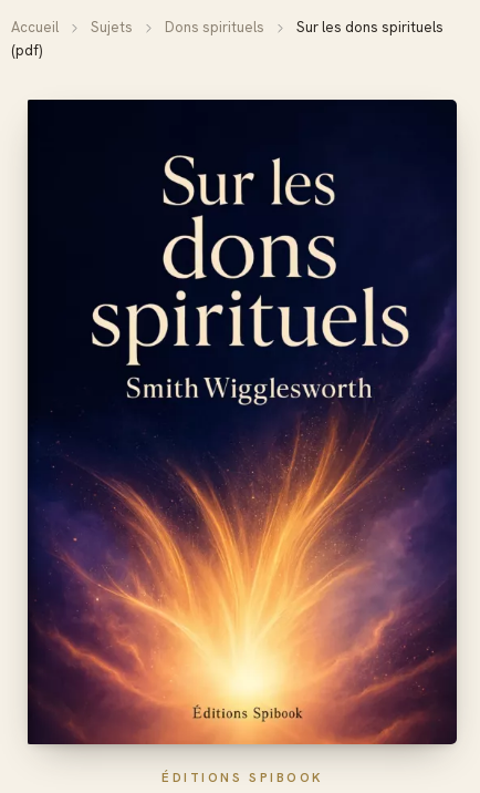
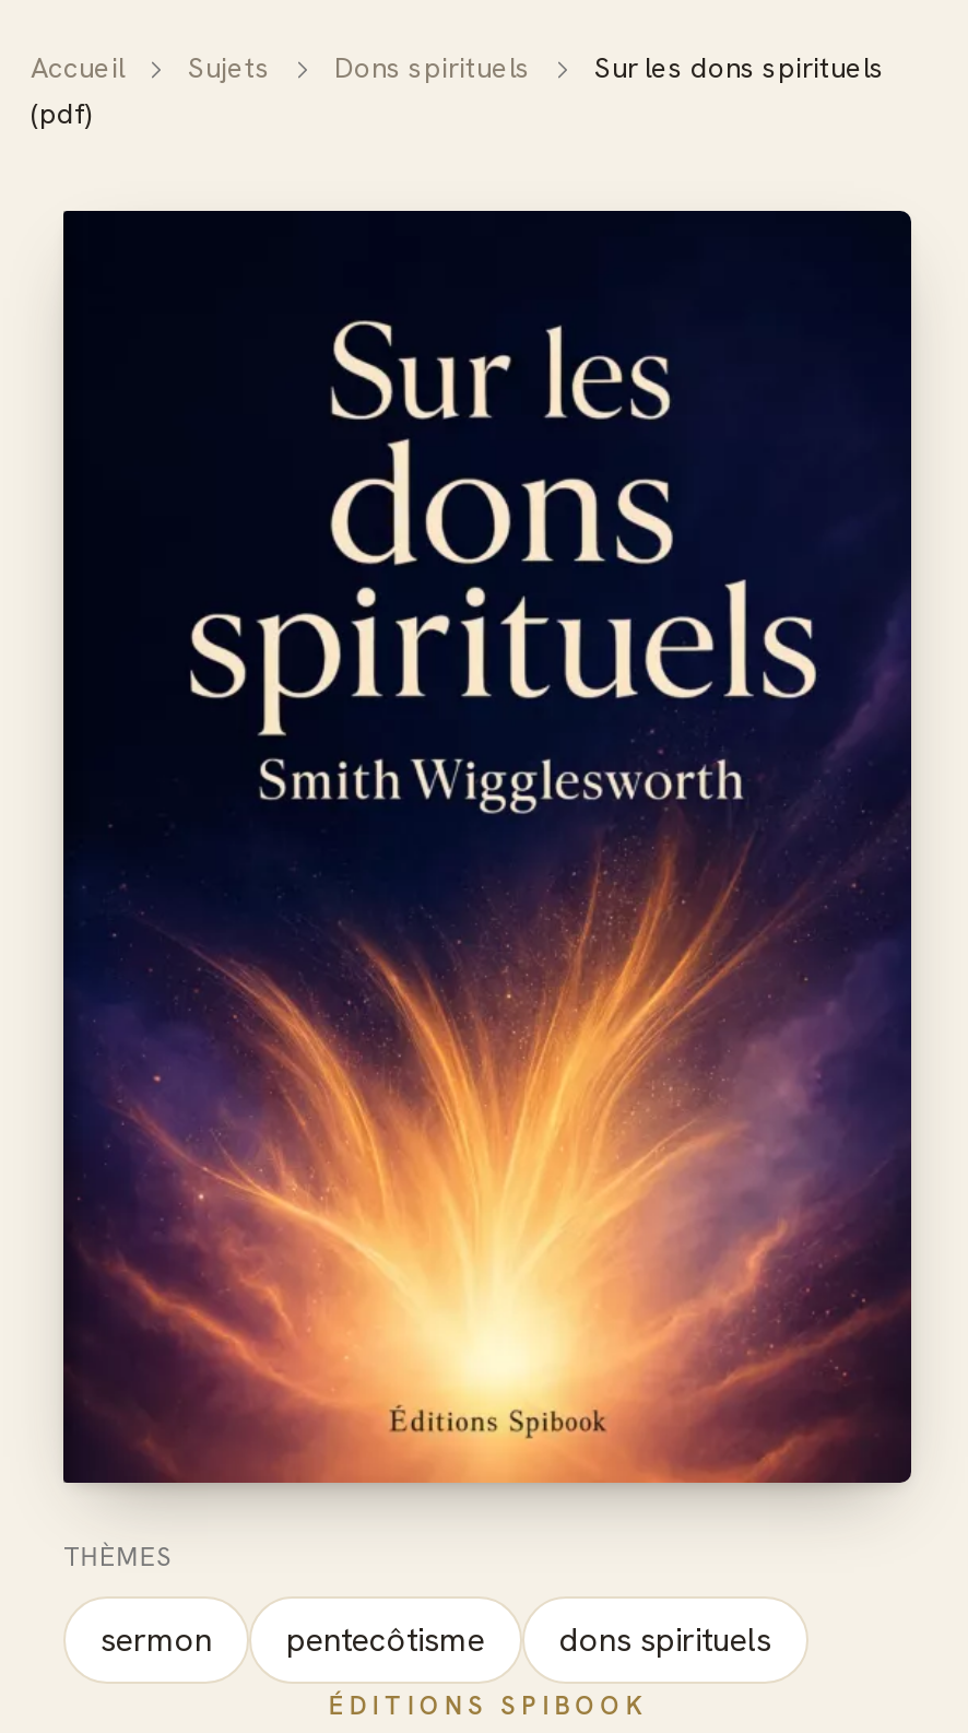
none -> [63,1540,771,1661] THÈMES | sermon | pentecôtisme | dons spirituels

